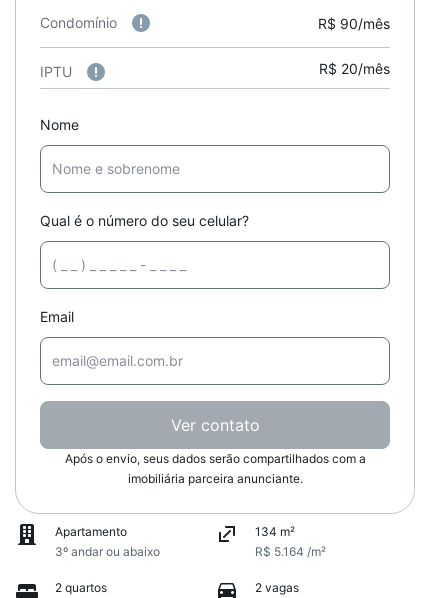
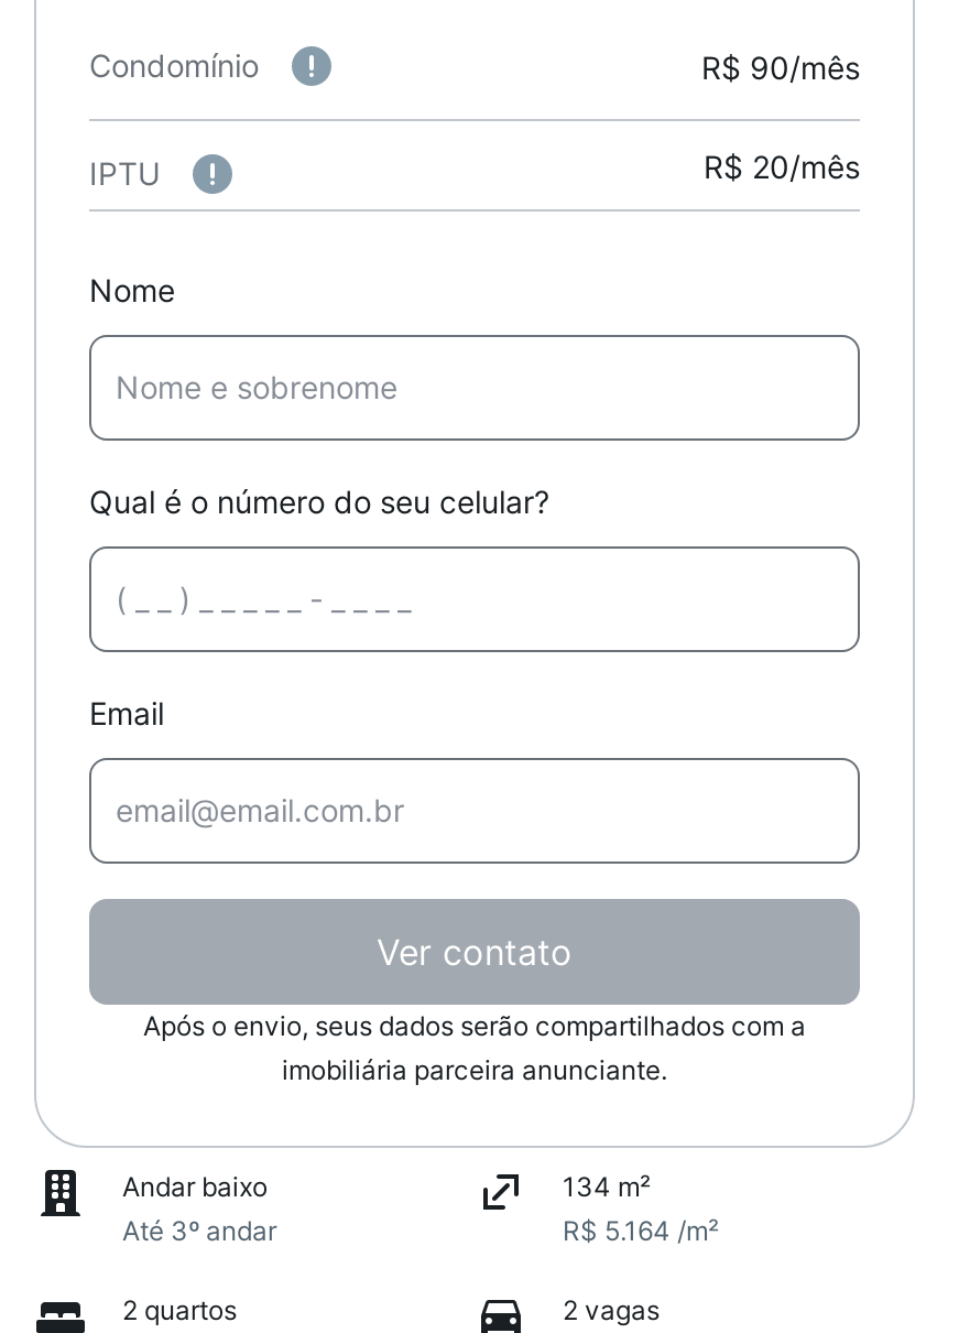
[55,524,160,559] Apartamento | 3º andar ou abaixo -> [122,1170,276,1247] Andar baixo | Até 3º andar

